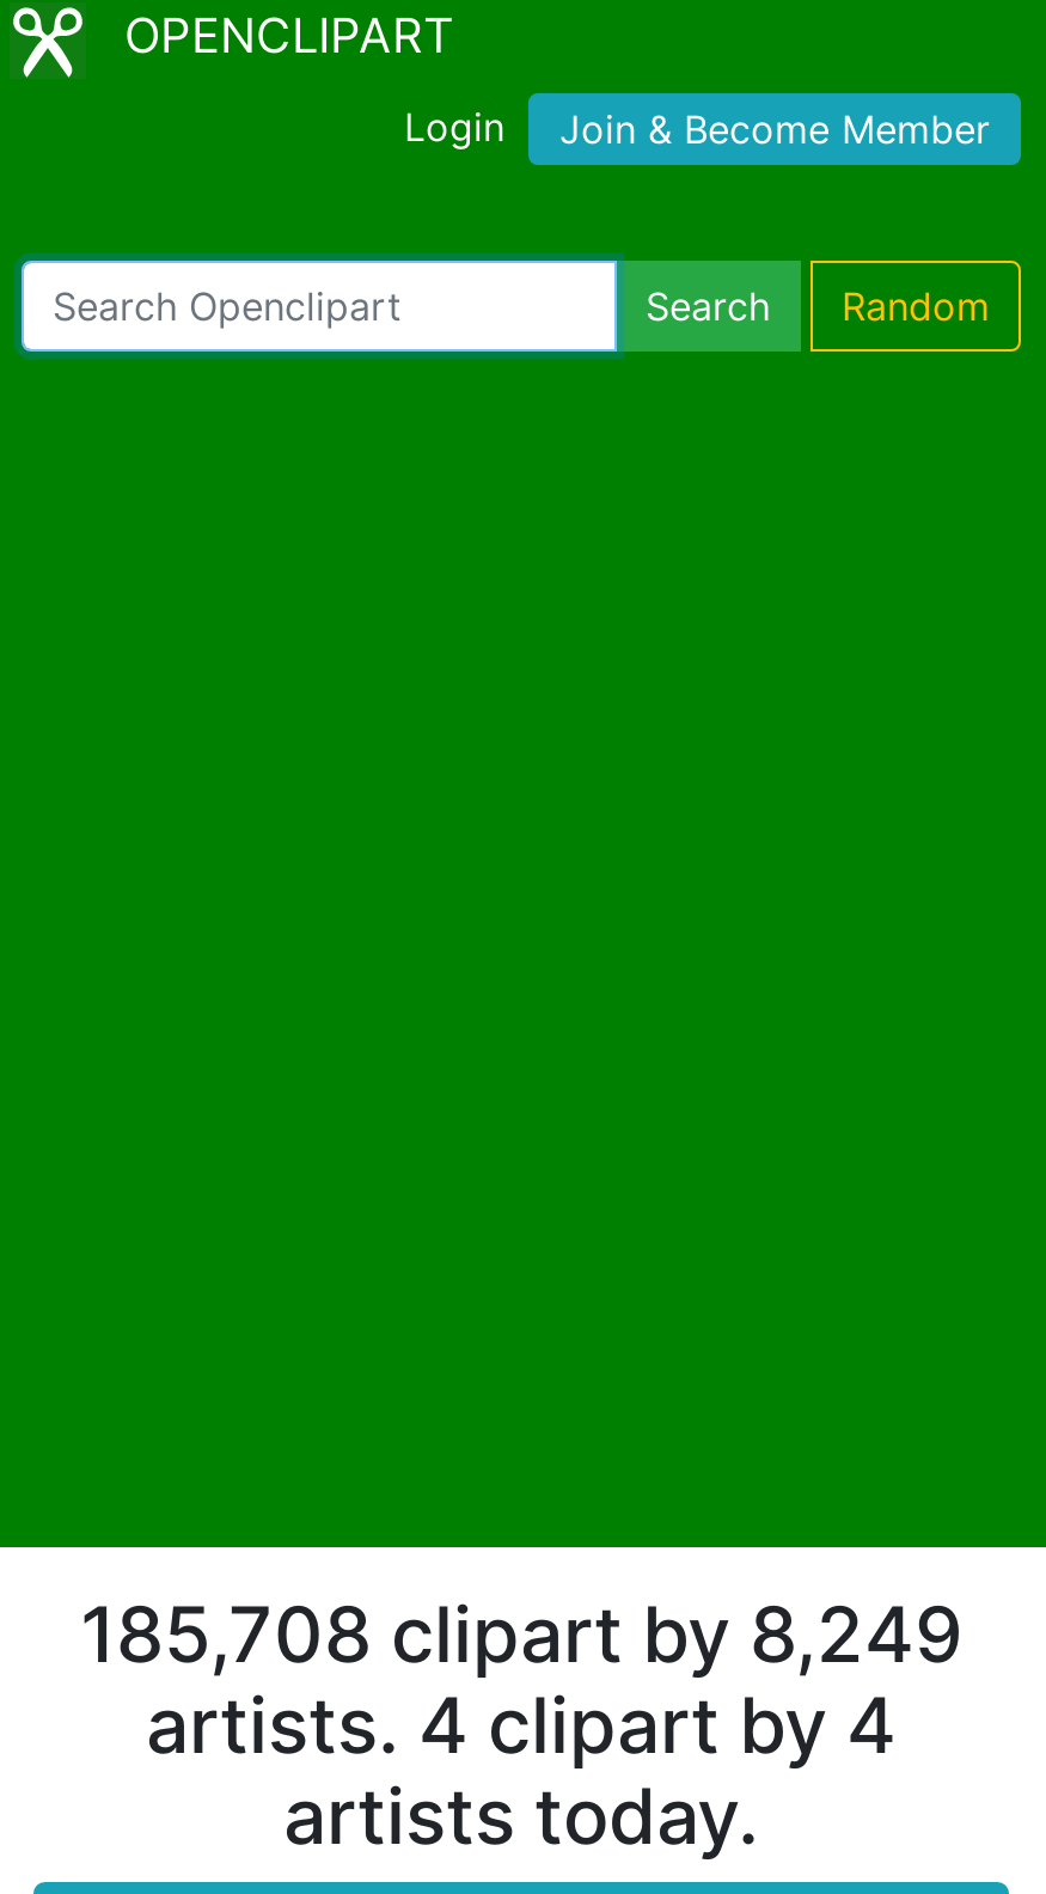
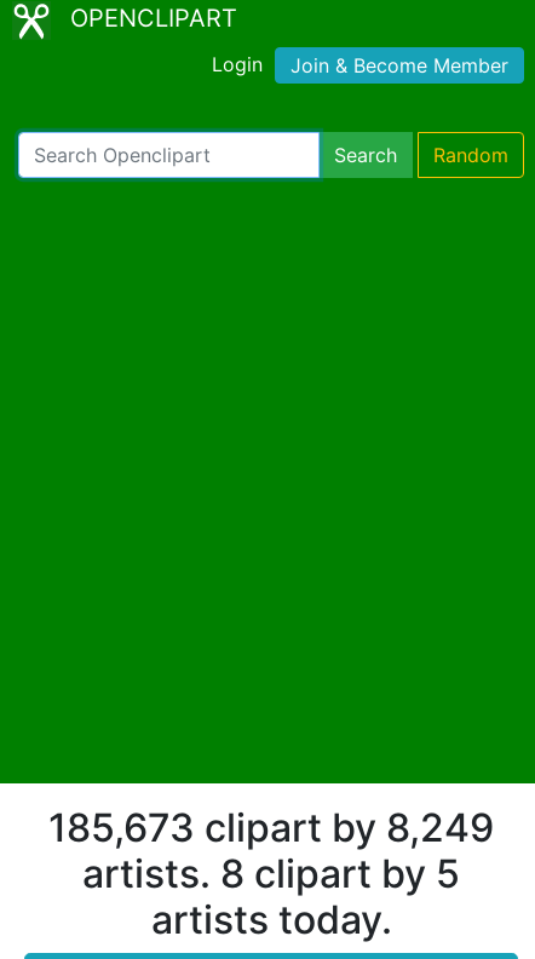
[80,1587,962,1680] 185,708 clipart by 8,249 -> [48,803,494,851] 185,673 clipart by 8,249
[146,1678,897,1771] artists. 4 clipart by 4 -> [82,849,460,897] artists. 8 clipart by 5

